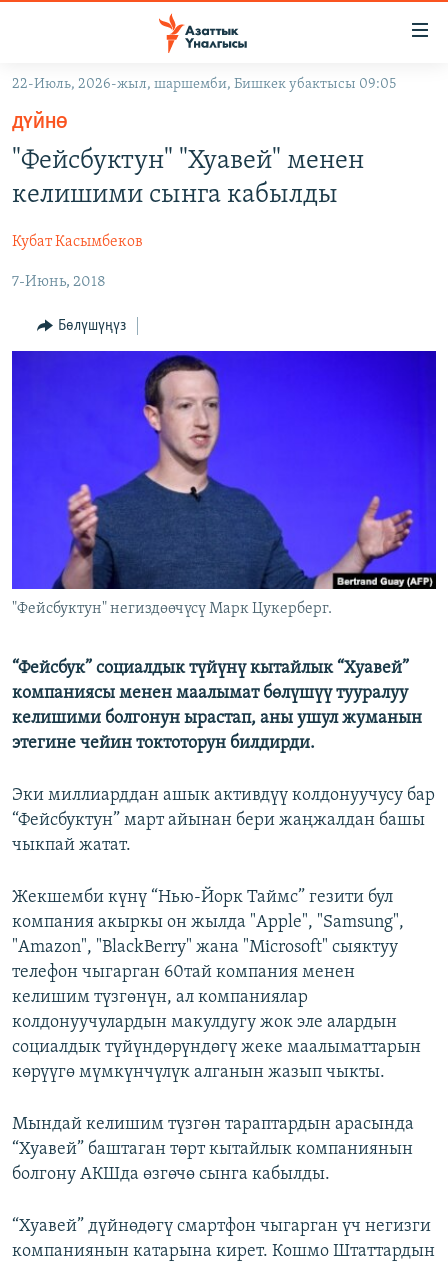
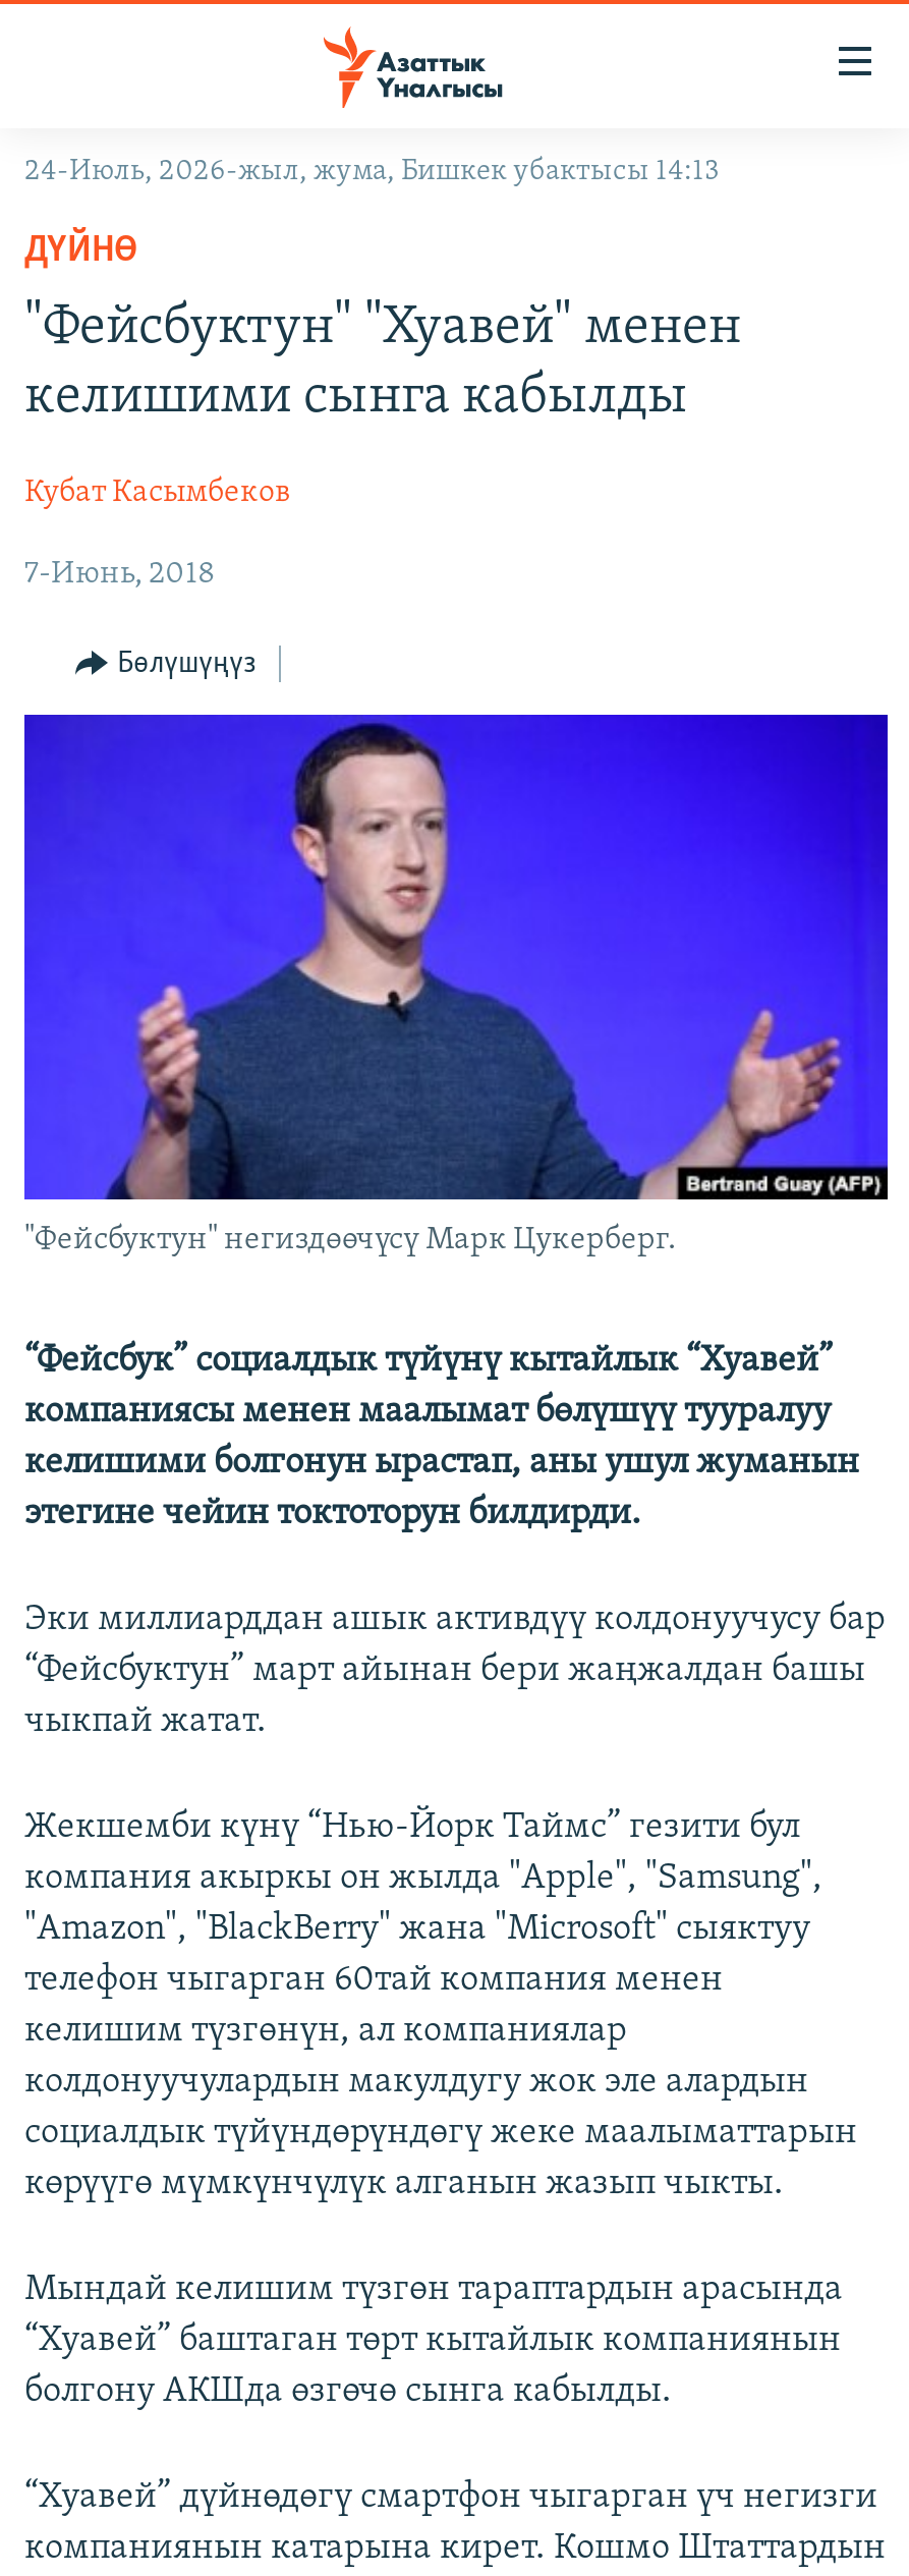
[12,77,397,92] 22-Июль, 2026-жыл, шаршемби, Бишкек убактысы 09:05 -> [24,157,719,187] 24-Июль, 2026-жыл, жума, Бишкек убактысы 14:13

